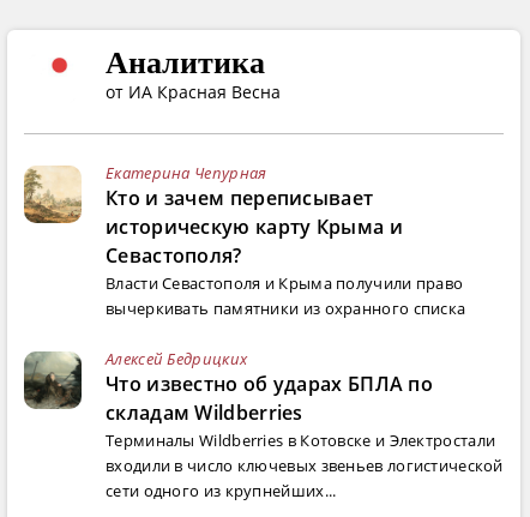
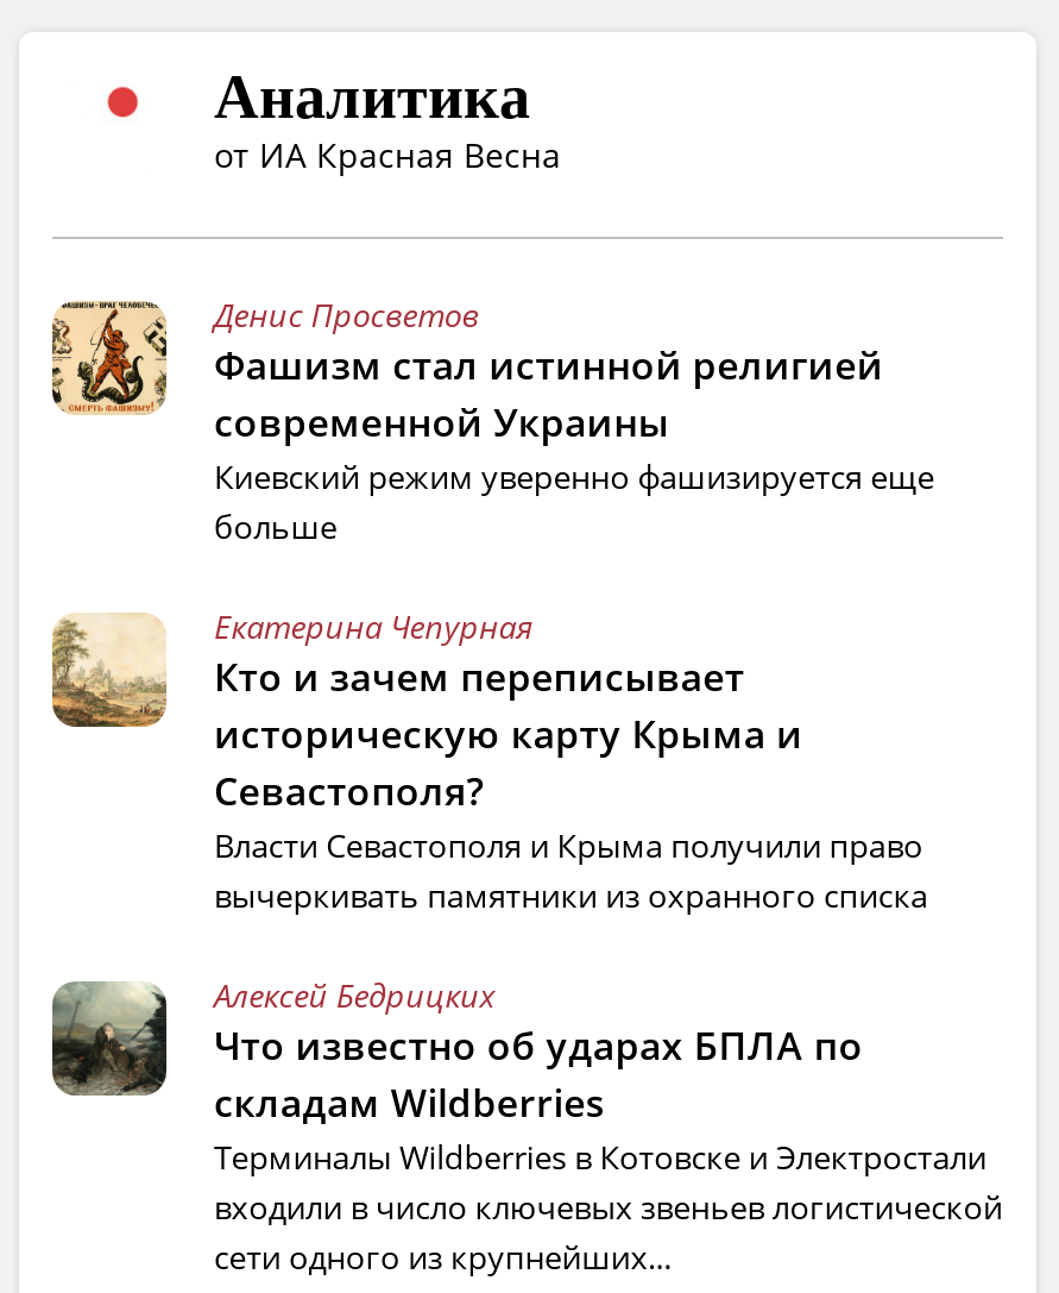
none -> [50,293,934,547] [image] | Денис Просветов | Фашизм стал истинной религией | современной Украины | Киевский режим уверенно фашизируется еще | больше

